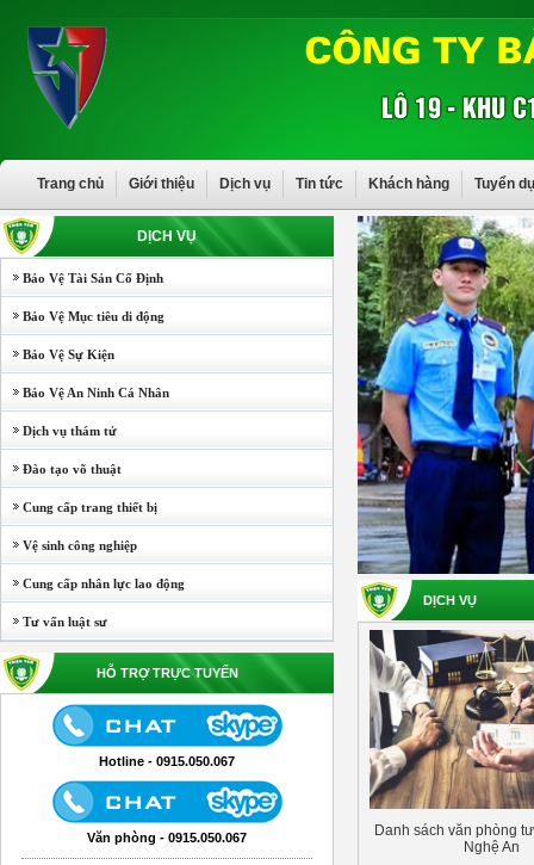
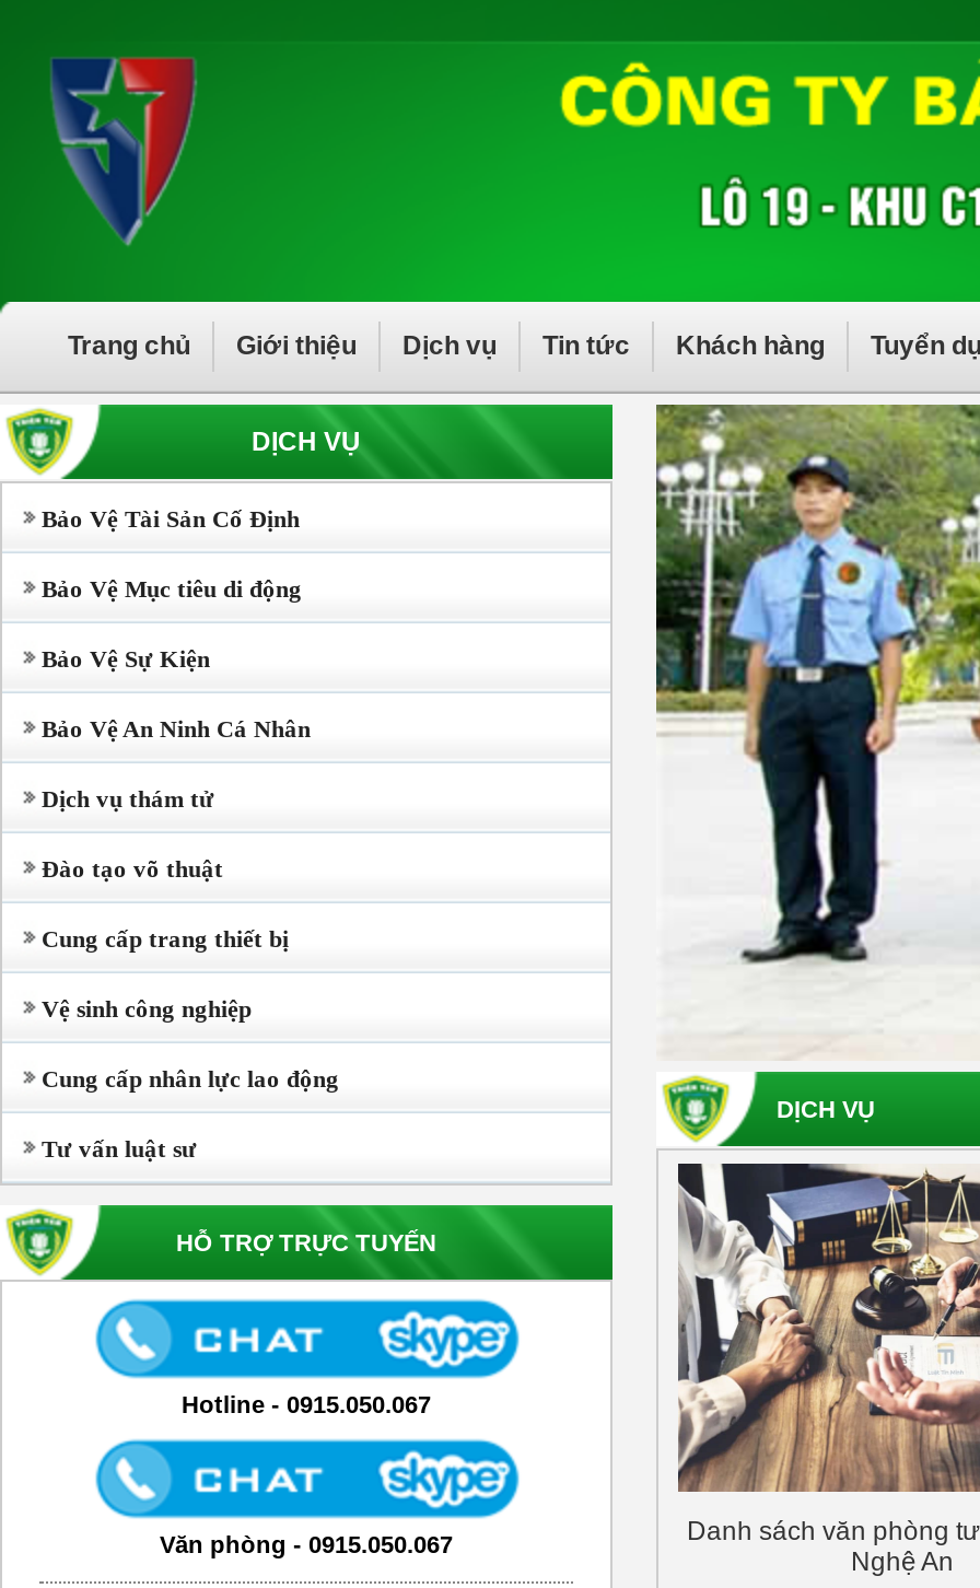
[356,216,530,575] [image] -> [654,402,973,1061] [image]

